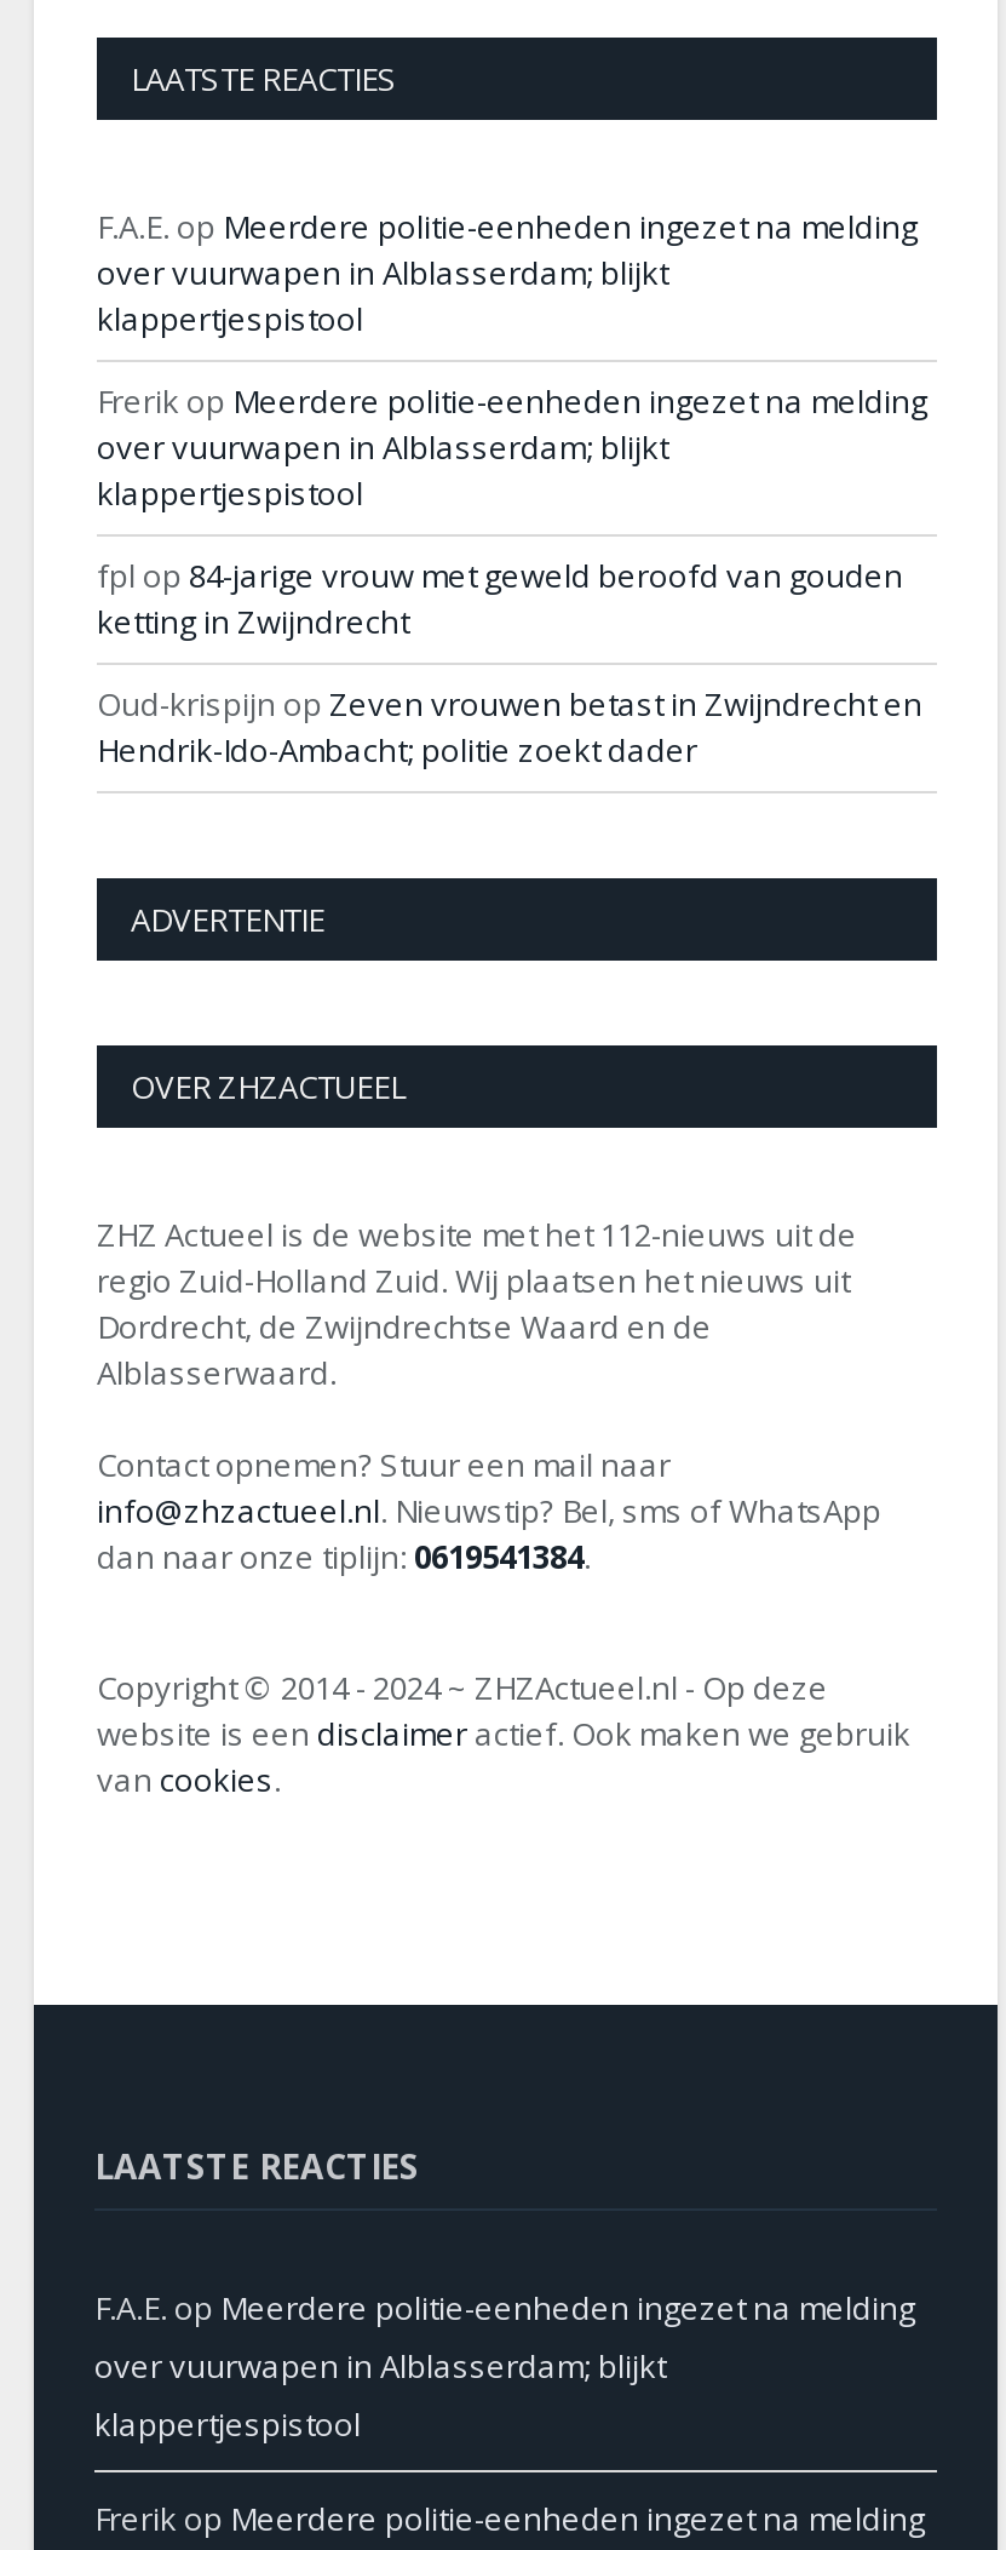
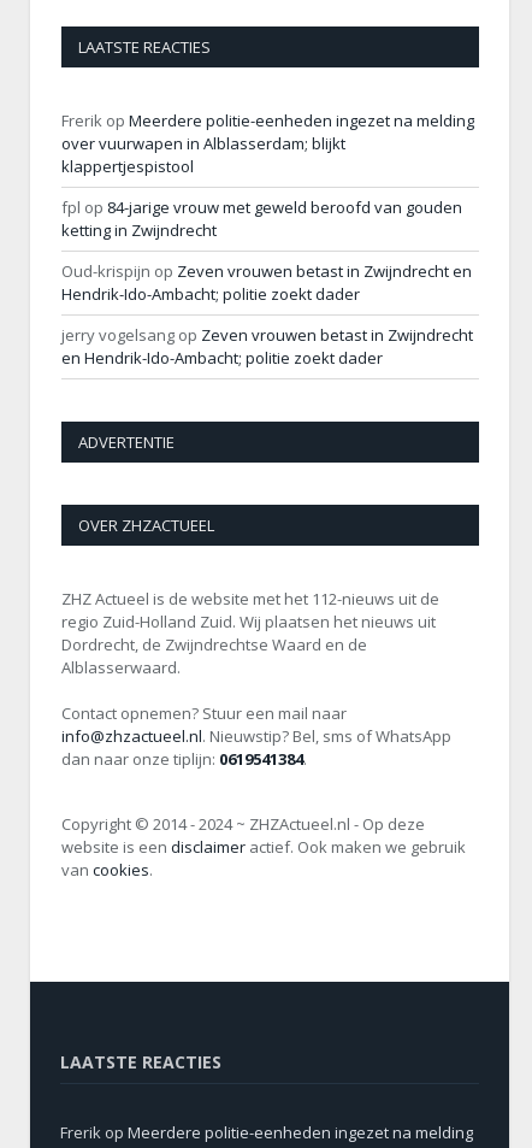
[97,205,918,341] F.A.E. op Meerdere politie-eenheden ingezet na melding | over vuurwapen in Alblasserdam; blijkt | klappertjespistool -> none
none -> [61,324,473,369] jerry vogelsang op Zeven vrouwen betast in Zwijndrecht | en Hendrik-Ido-Ambacht; politie zoekt dader
[94,2287,915,2447] F.A.E. op Meerdere politie-eenheden ingezet na melding | over vuurwapen in Alblasserdam; blijkt | klappertjespistool -> none

